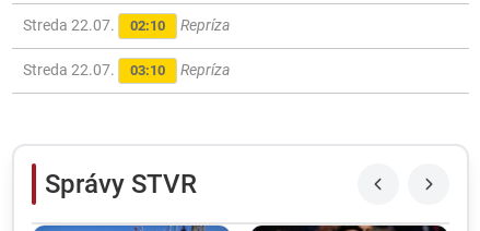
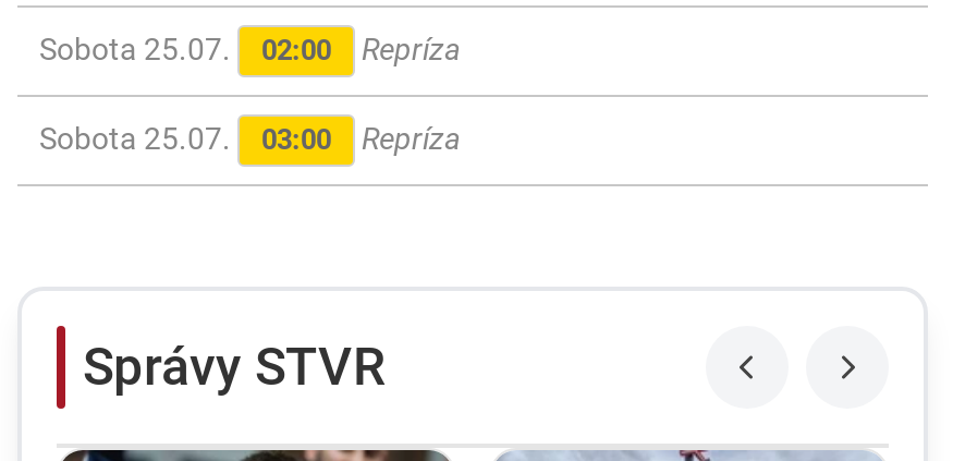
[23,16,165,34] Streda 22.07. | 02:10 -> [39,32,331,67] Sobota 25.07. | 02:00
[23,61,165,79] Streda 22.07. | 03:10 -> [39,121,331,156] Sobota 25.07. | 03:00

